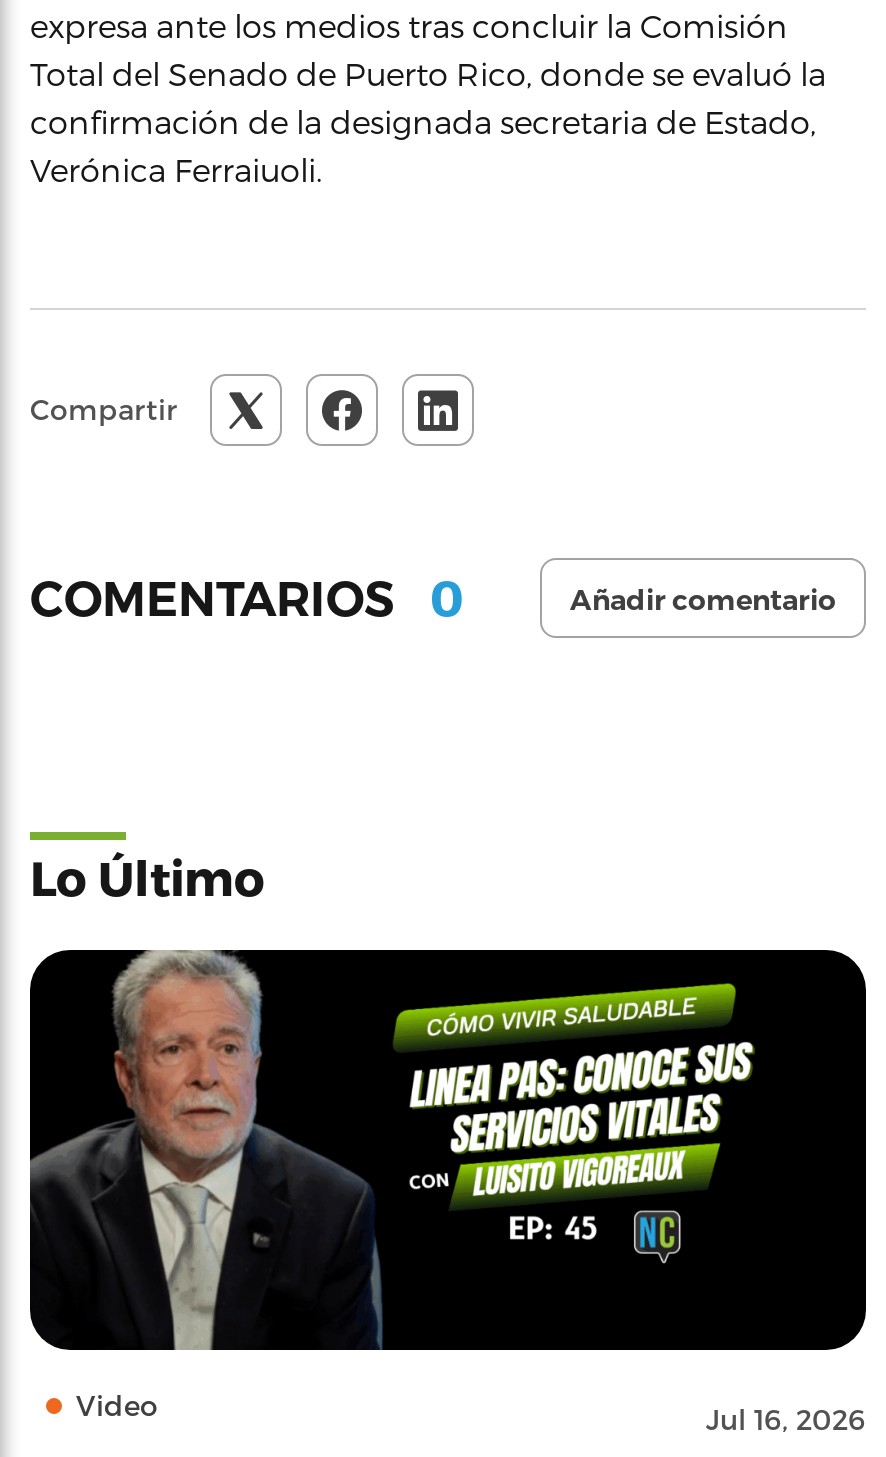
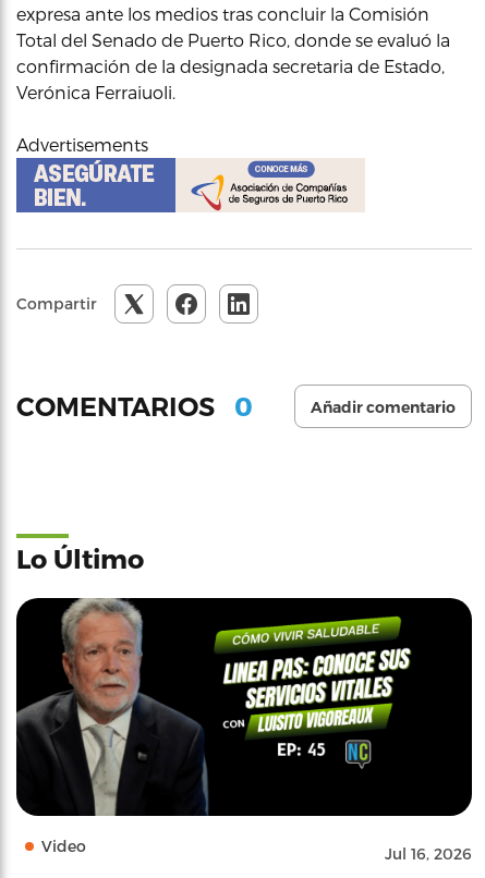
none -> [15,157,178,214] [image]
none -> [16,134,148,155] Advertisements
none -> [190,159,350,211] [image]

